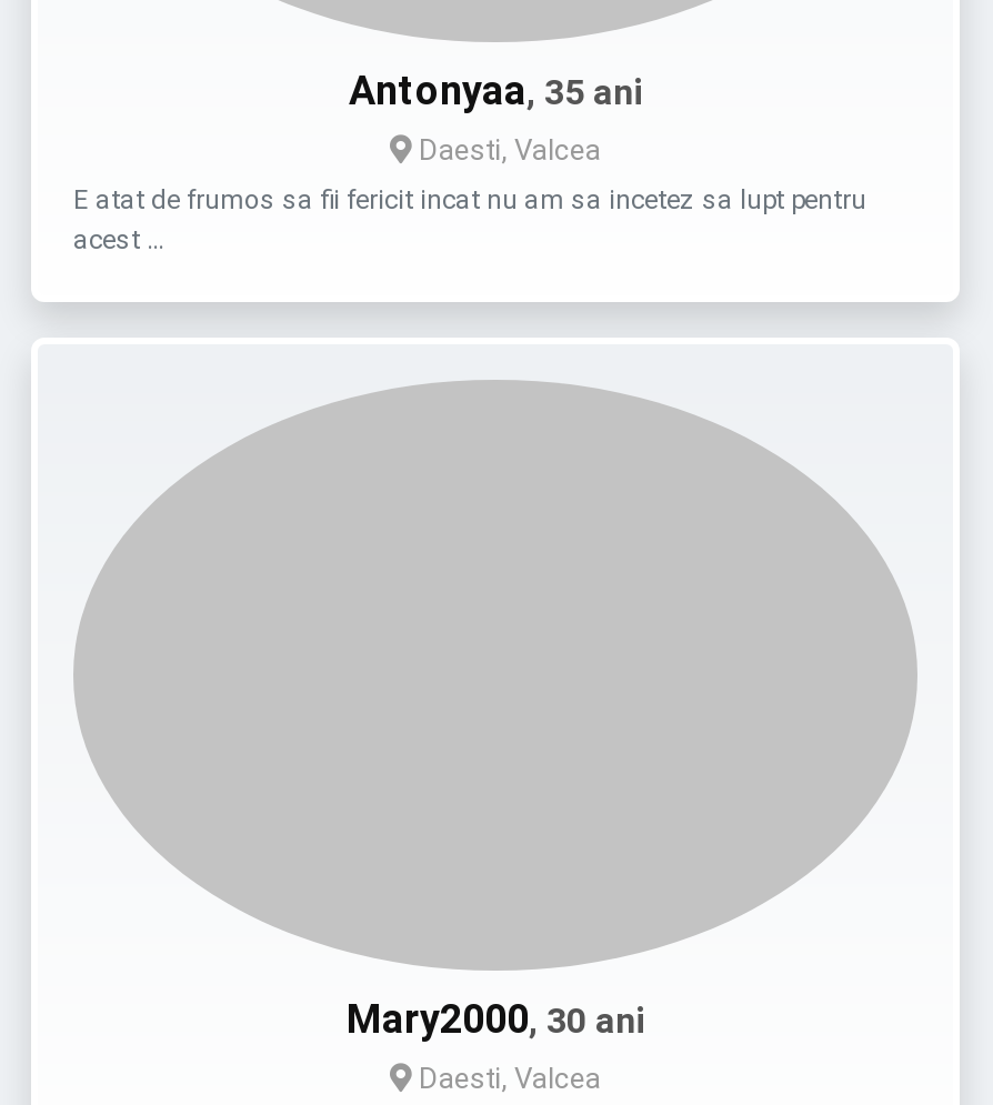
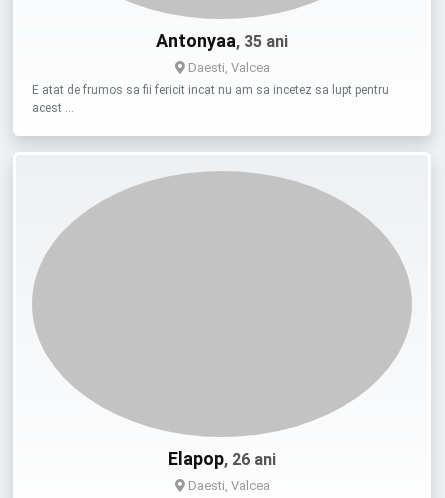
[347,995,644,1042] Mary2000, 30 ani -> [168,448,276,469] Elapop, 26 ani

